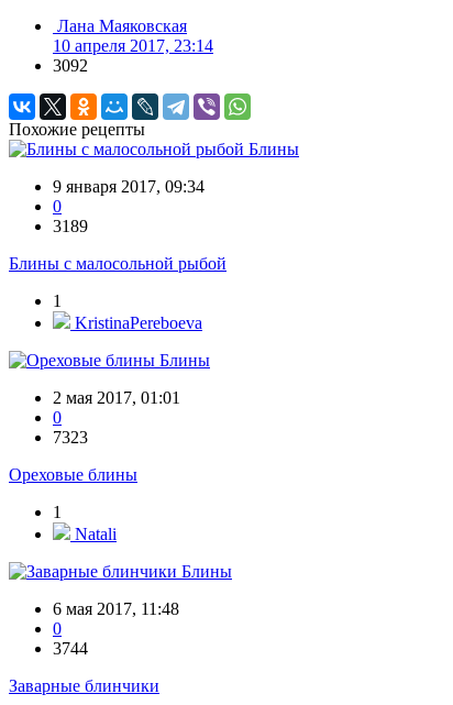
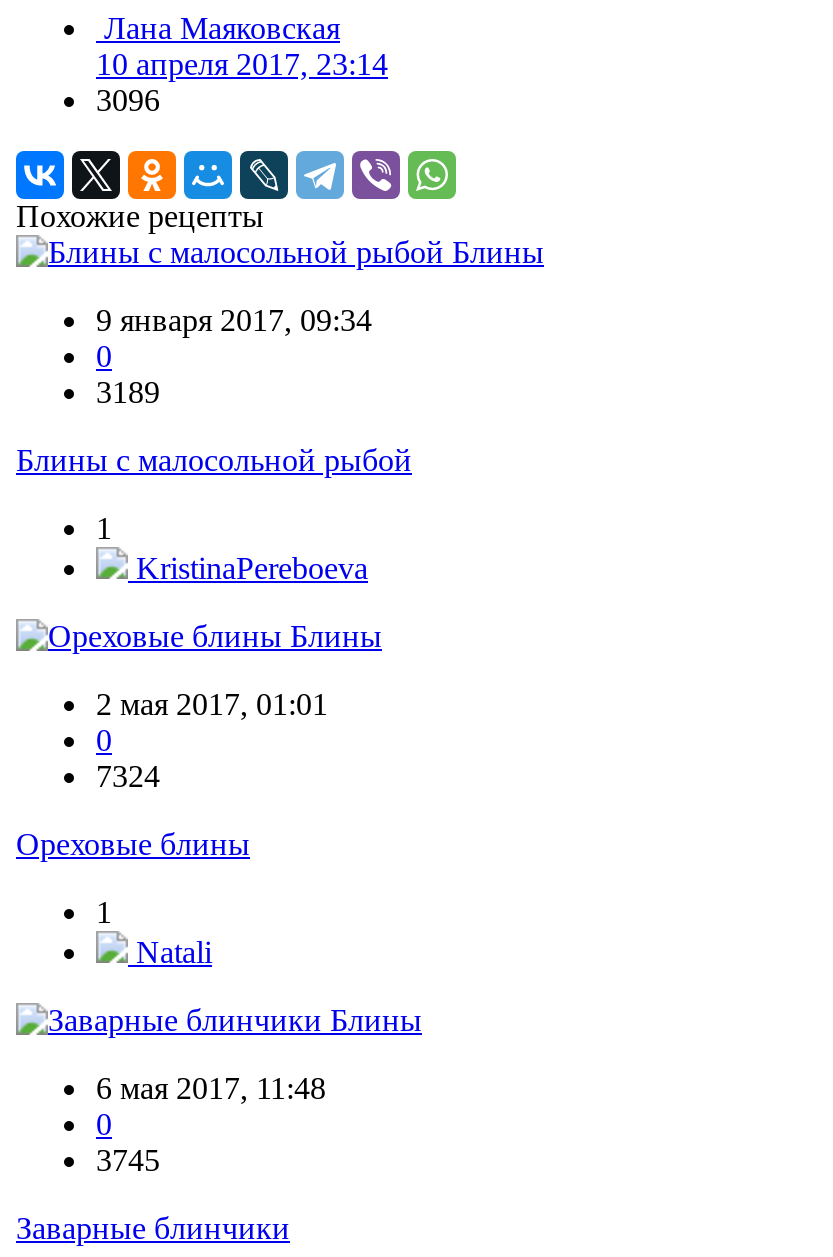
[53,56,88,75] 3092 -> [96,83,160,117] 3096
[53,428,88,447] 7323 -> [96,759,160,793] 7324
[53,639,88,658] 3744 -> [96,1143,160,1177] 3745

